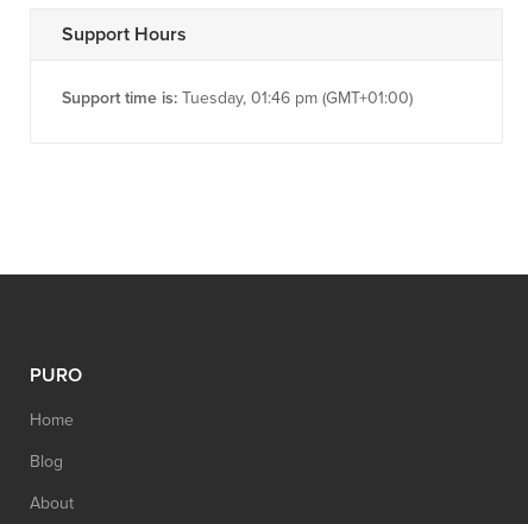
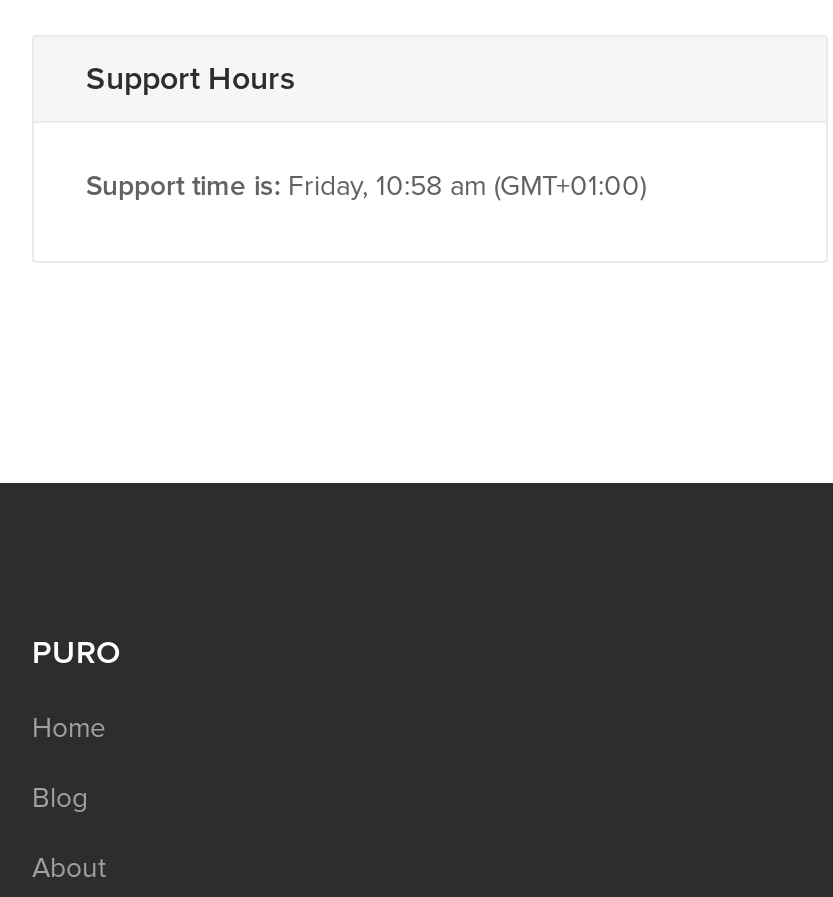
[62,88,413,108] Support time is: Tuesday, 01:46 pm (GMT+01:00) -> [86,169,646,203] Support time is: Friday, 10:58 am (GMT+01:00)

